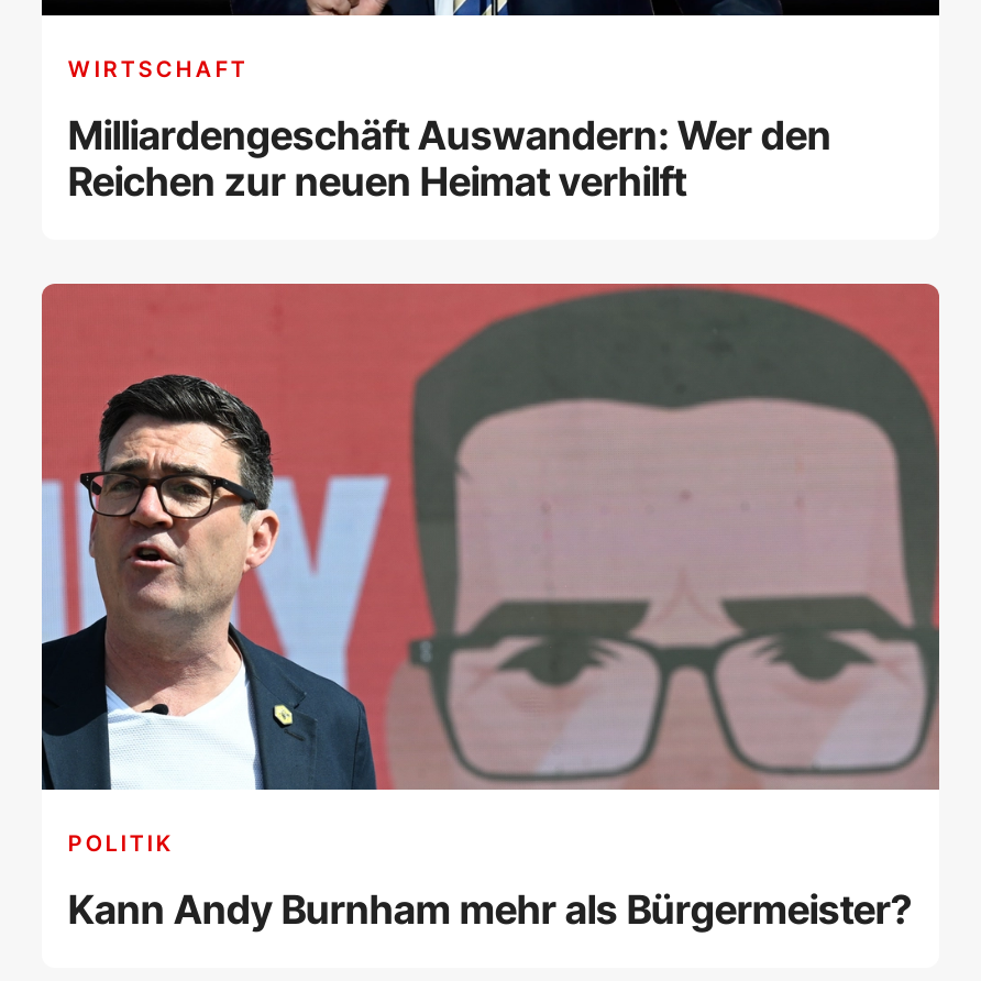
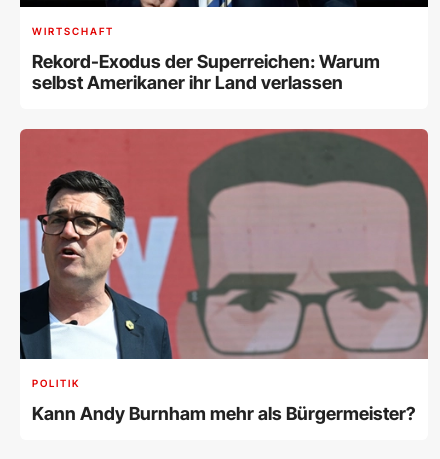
[68,112,831,205] Milliardengeschäft Auswandern: Wer den | Reichen zur neuen Heimat verhilft -> [32,51,380,93] Rekord-Exodus der Superreichen: Warum | selbst Amerikaner ihr Land verlassen

